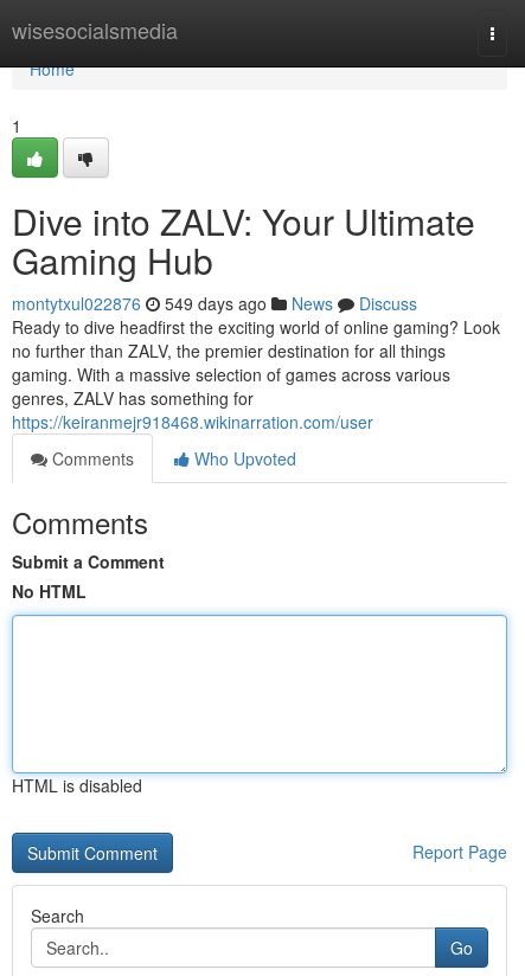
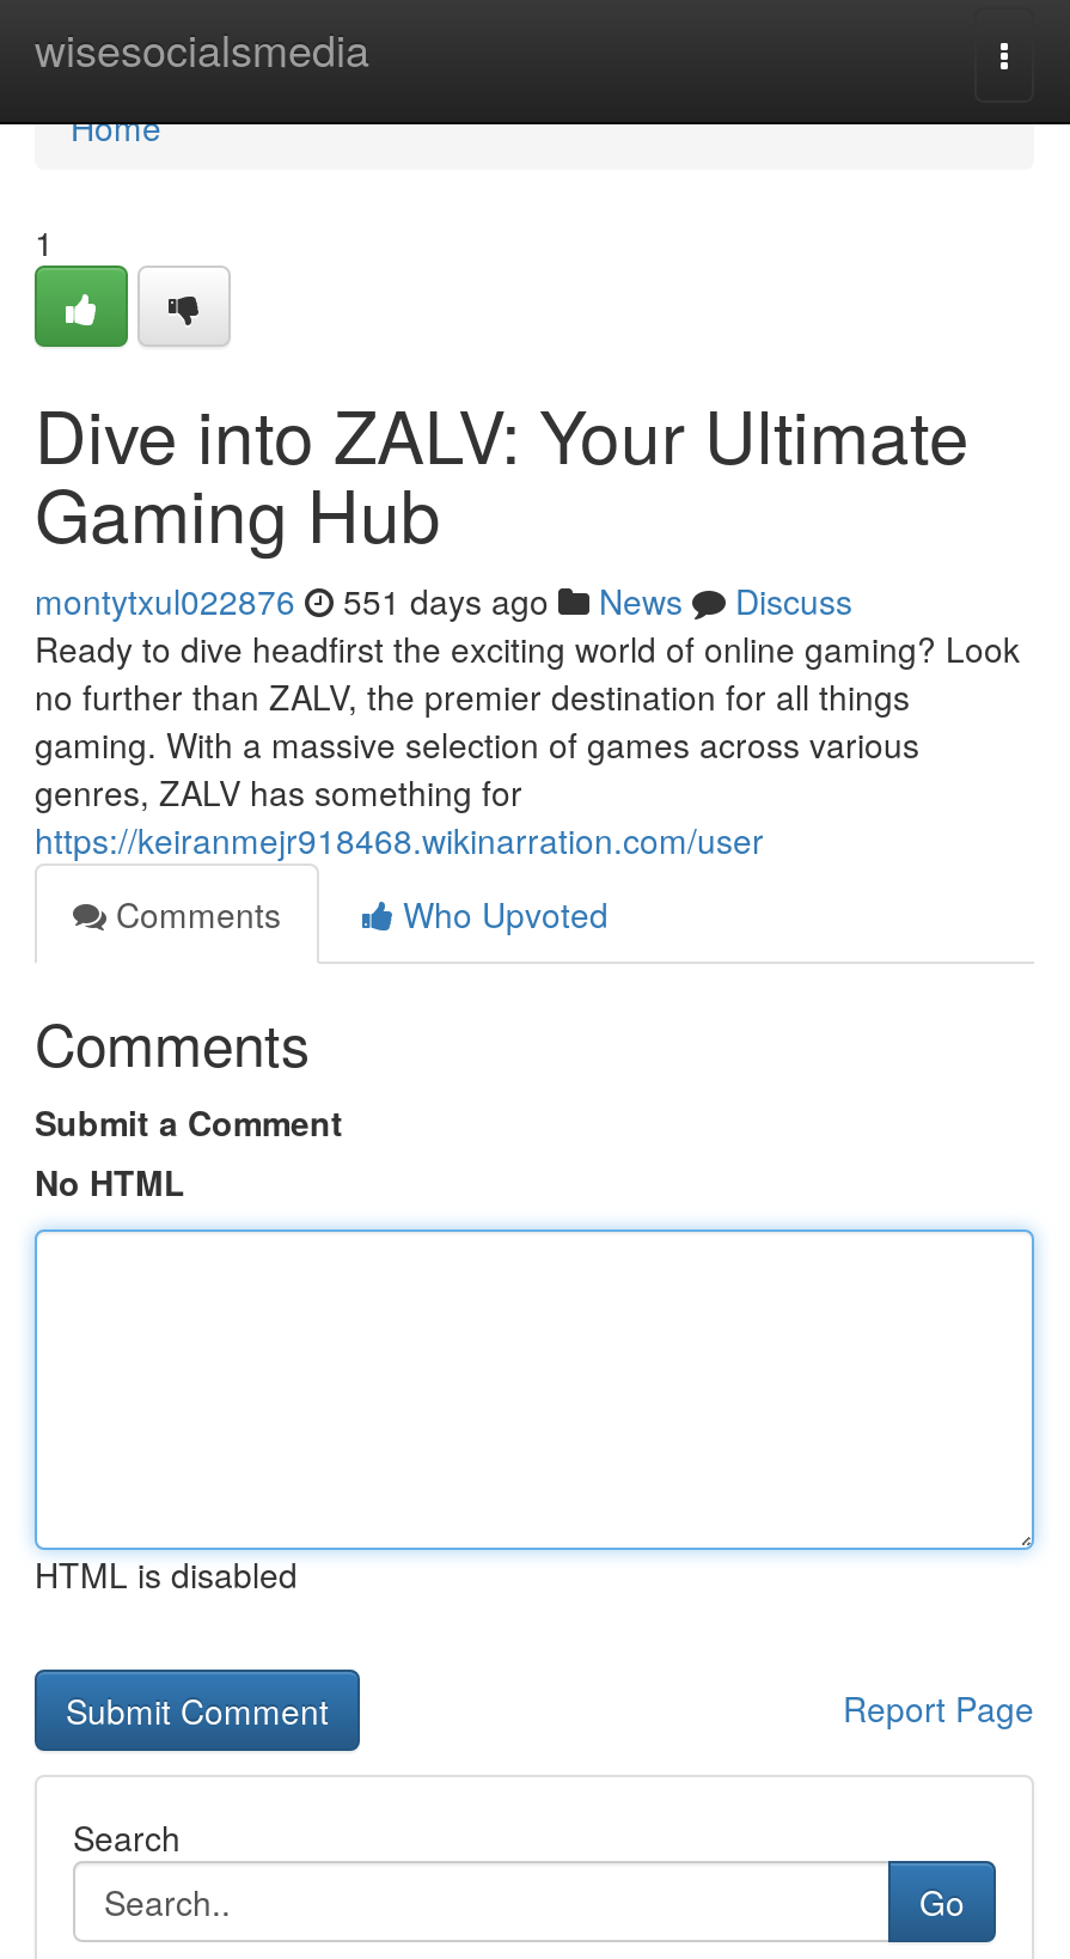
[12,291,417,315] montytxul022876 549 days ago News Discuss -> [35,576,852,624] montytxul022876 551 days ago News Discuss

